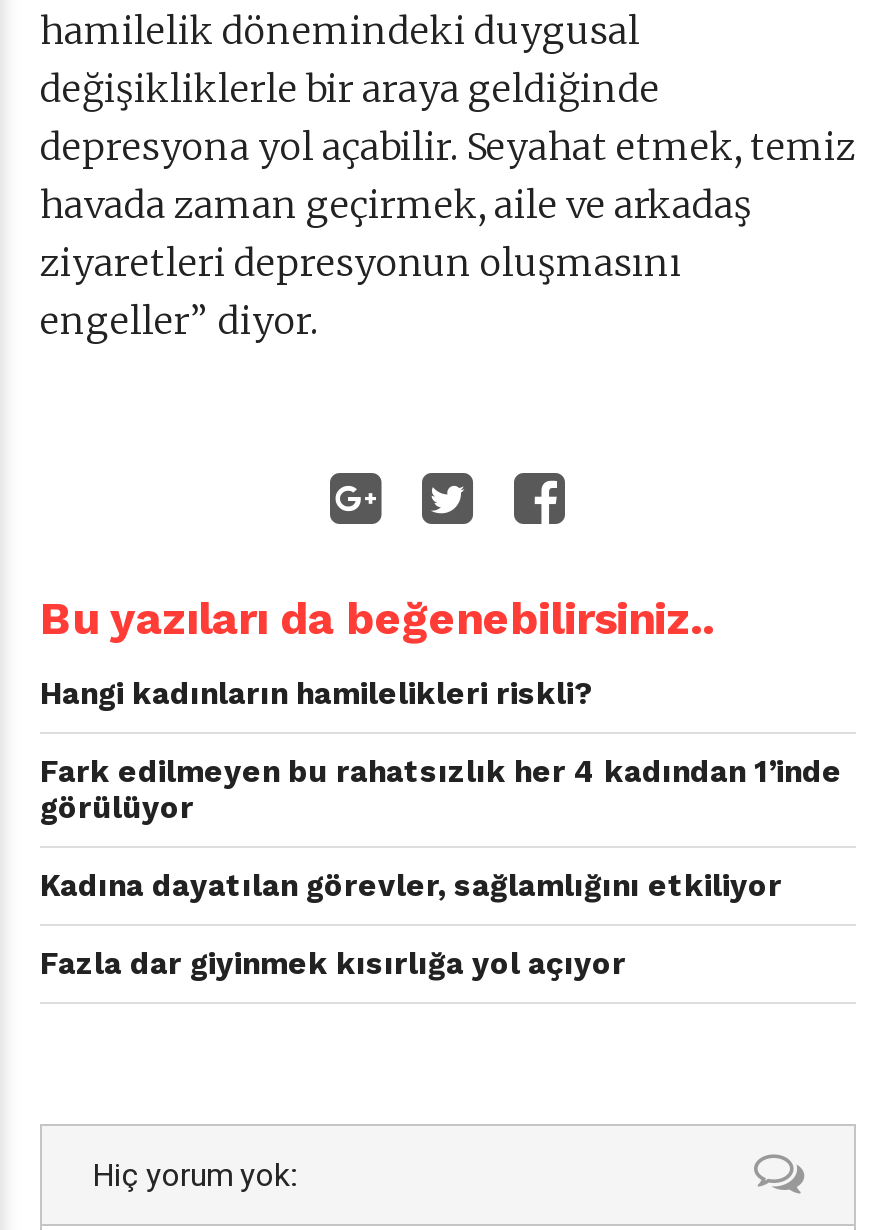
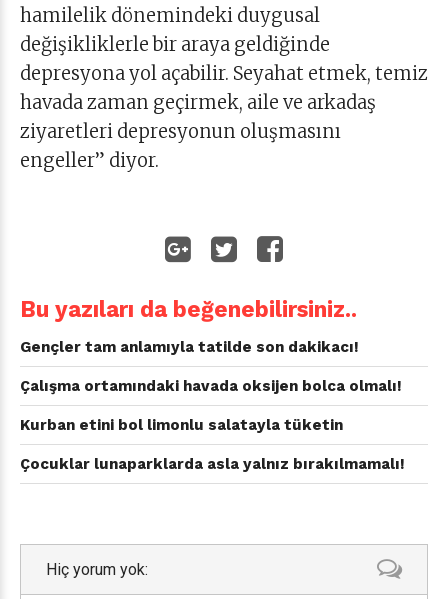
[40,677,592,713] Hangi kadınların hamilelikleri riskli? -> [20,338,359,356] Gençler tam anlamıyla tatilde son dakikacı!
[40,755,842,827] Fark edilmeyen bu rahatsızlık her 4 kadından 1’inde | görülüyor -> [20,377,402,395] Çalışma ortamındaki havada oksijen bolca olmalı!
[40,869,782,905] Kadına dayatılan görevler, sağlamlığını etkiliyor -> [20,416,343,434] Kurban etini bol limonlu salatayla tüketin
[40,947,626,983] Fazla dar giyinmek kısırlığa yol açıyor -> [20,455,405,473] Çocuklar lunaparklarda asla yalnız bırakılmamalı!

